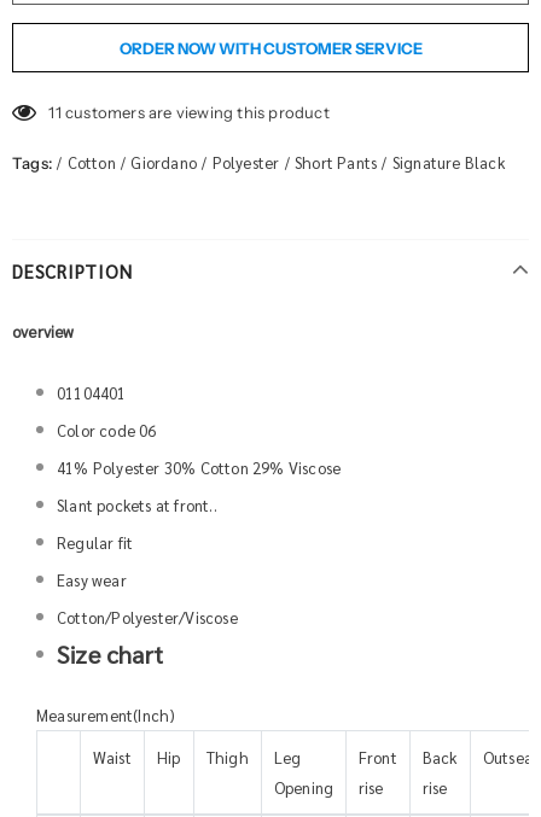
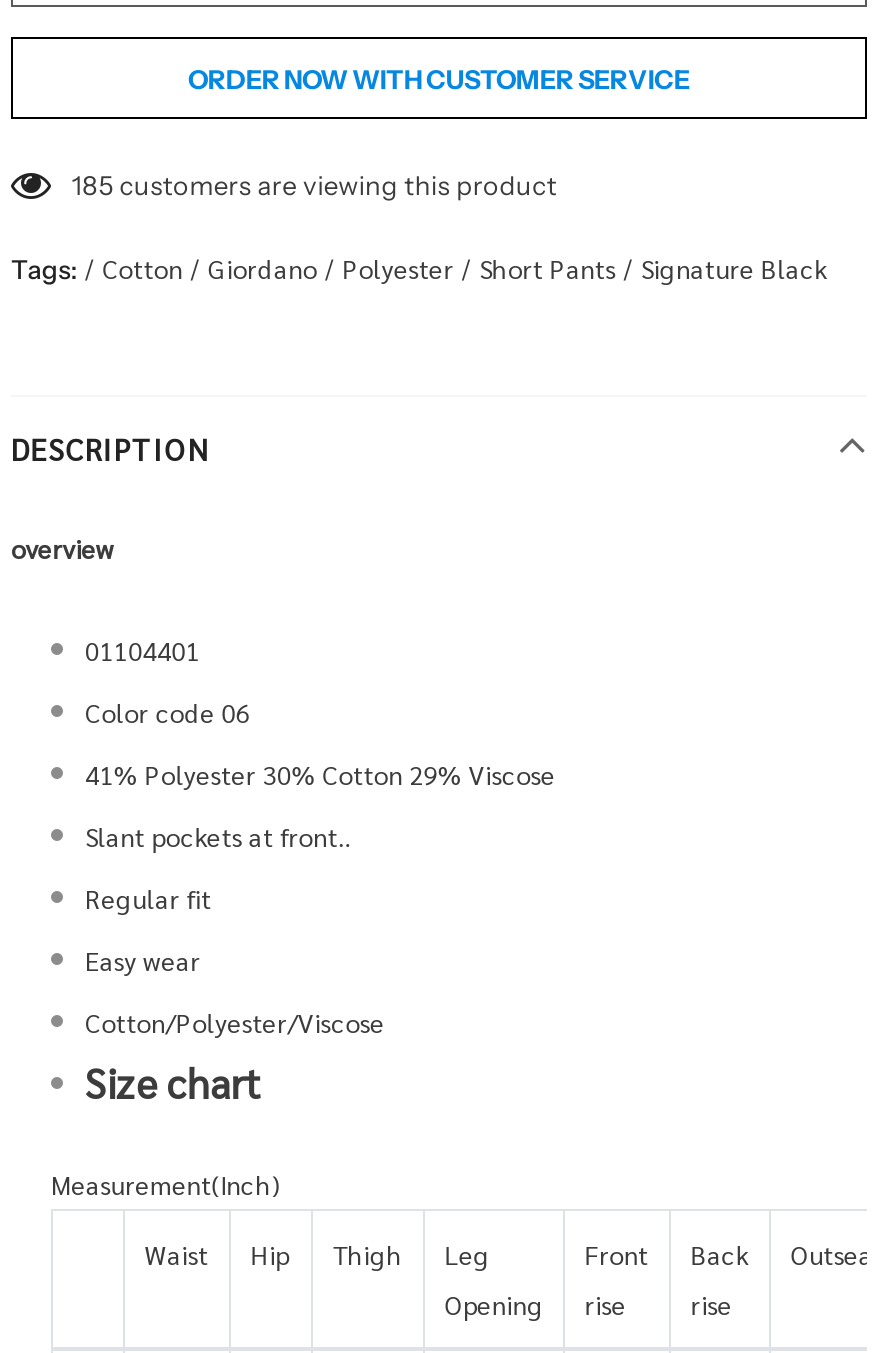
[49,103,329,122] 11 customers are viewing this product -> [72,169,557,201] 185 customers are viewing this product

